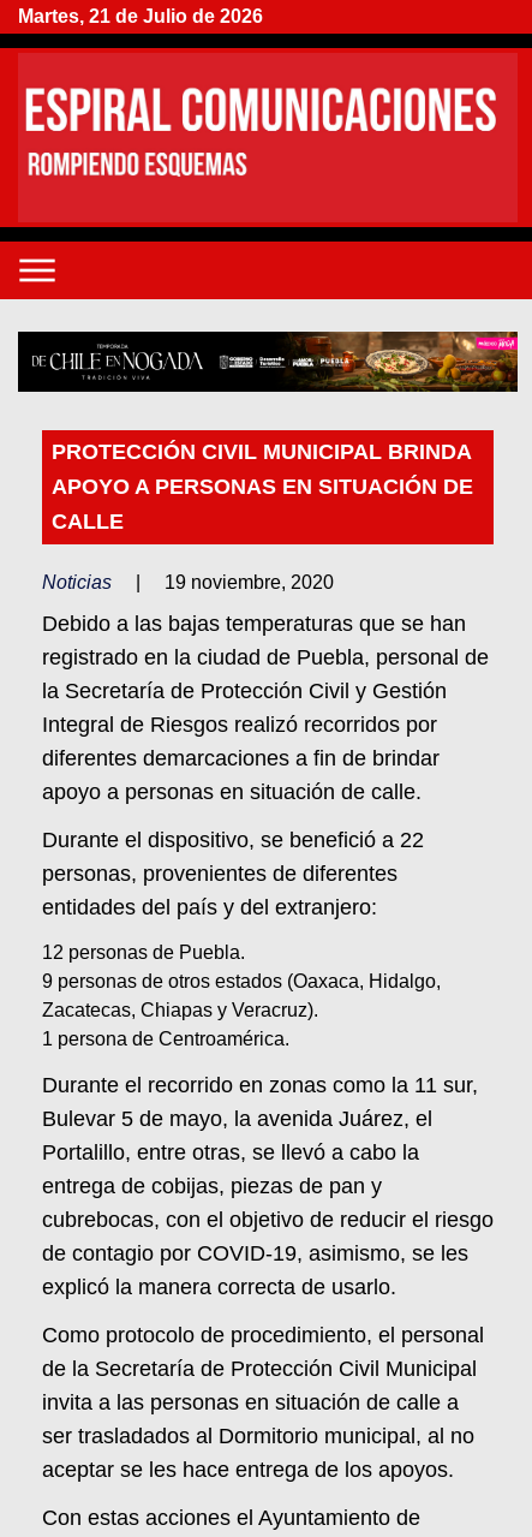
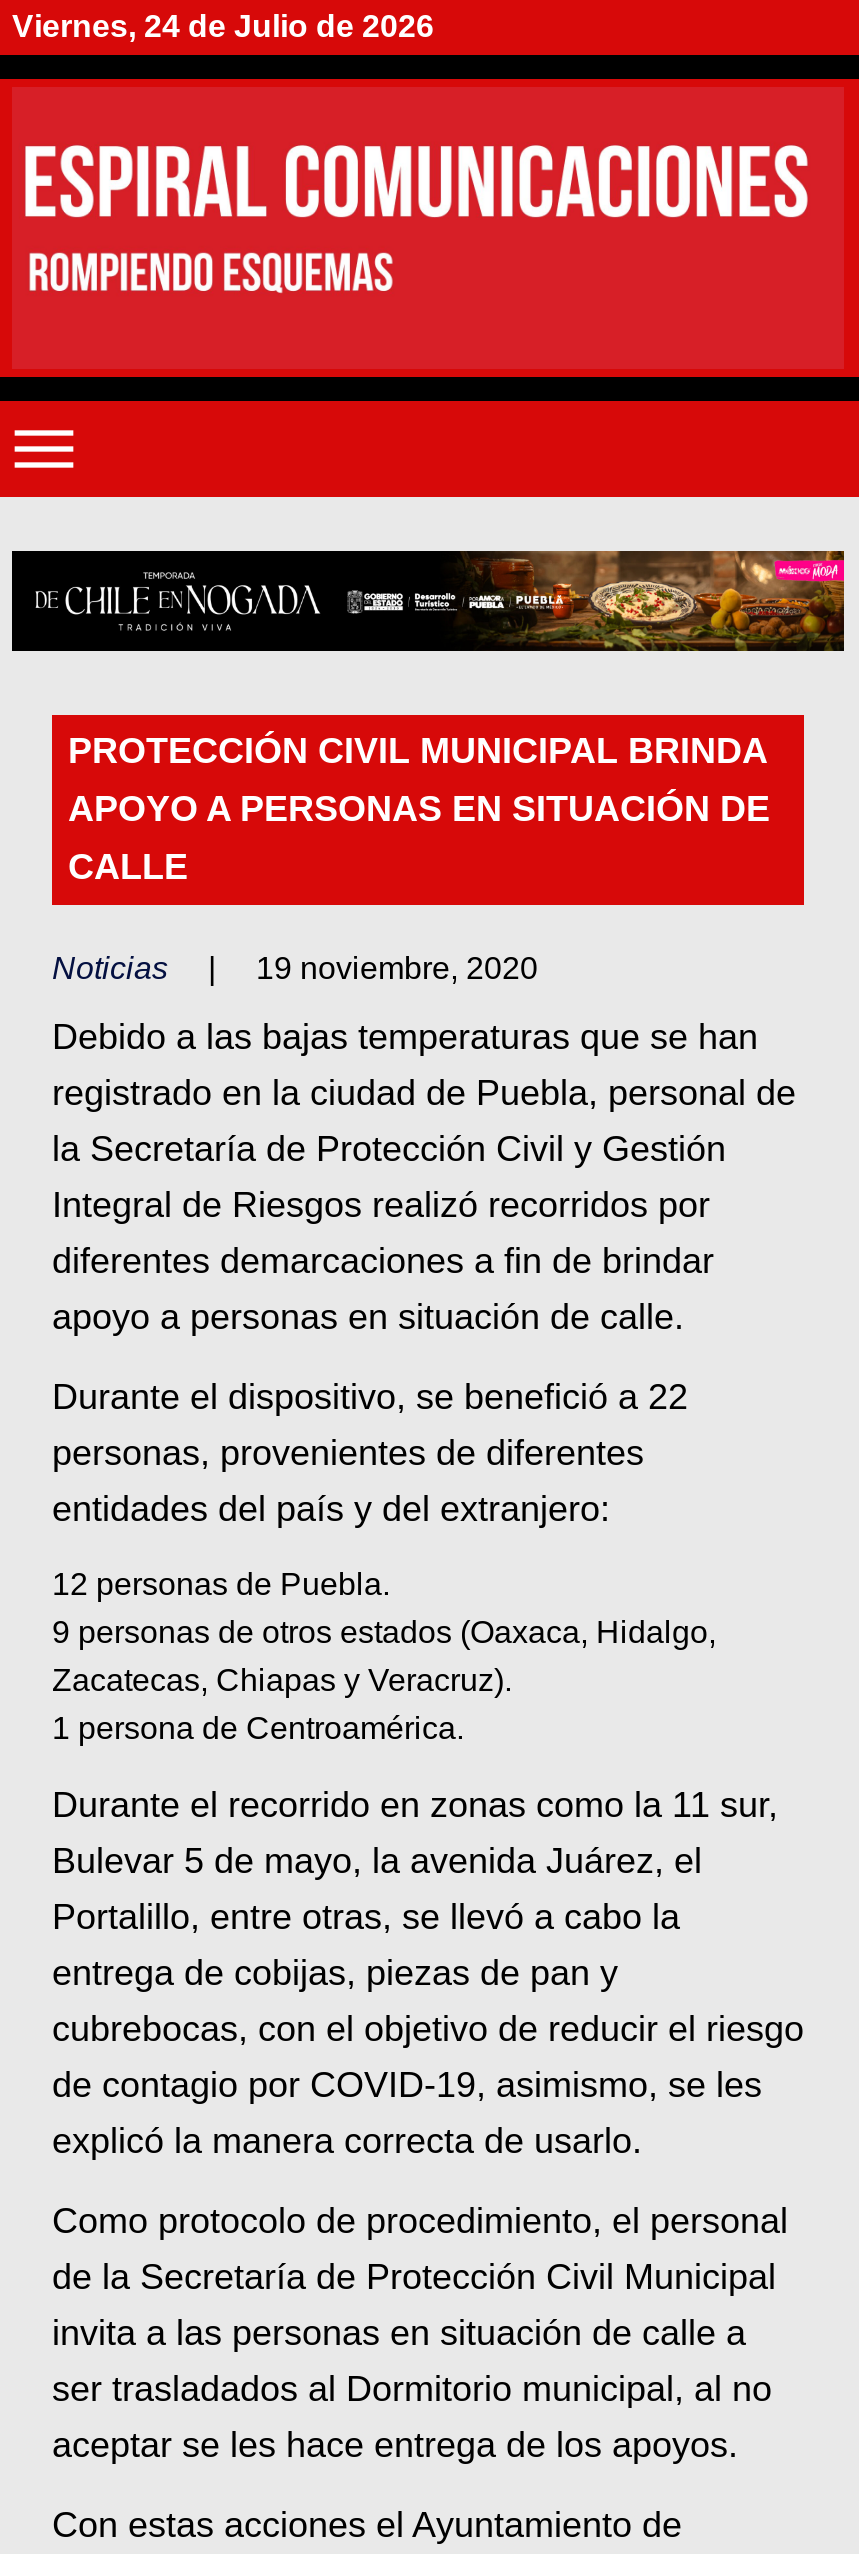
[18,6,263,26] Martes, 21 de Julio de 2026 -> [12,9,434,43] Viernes, 24 de Julio de 2026

